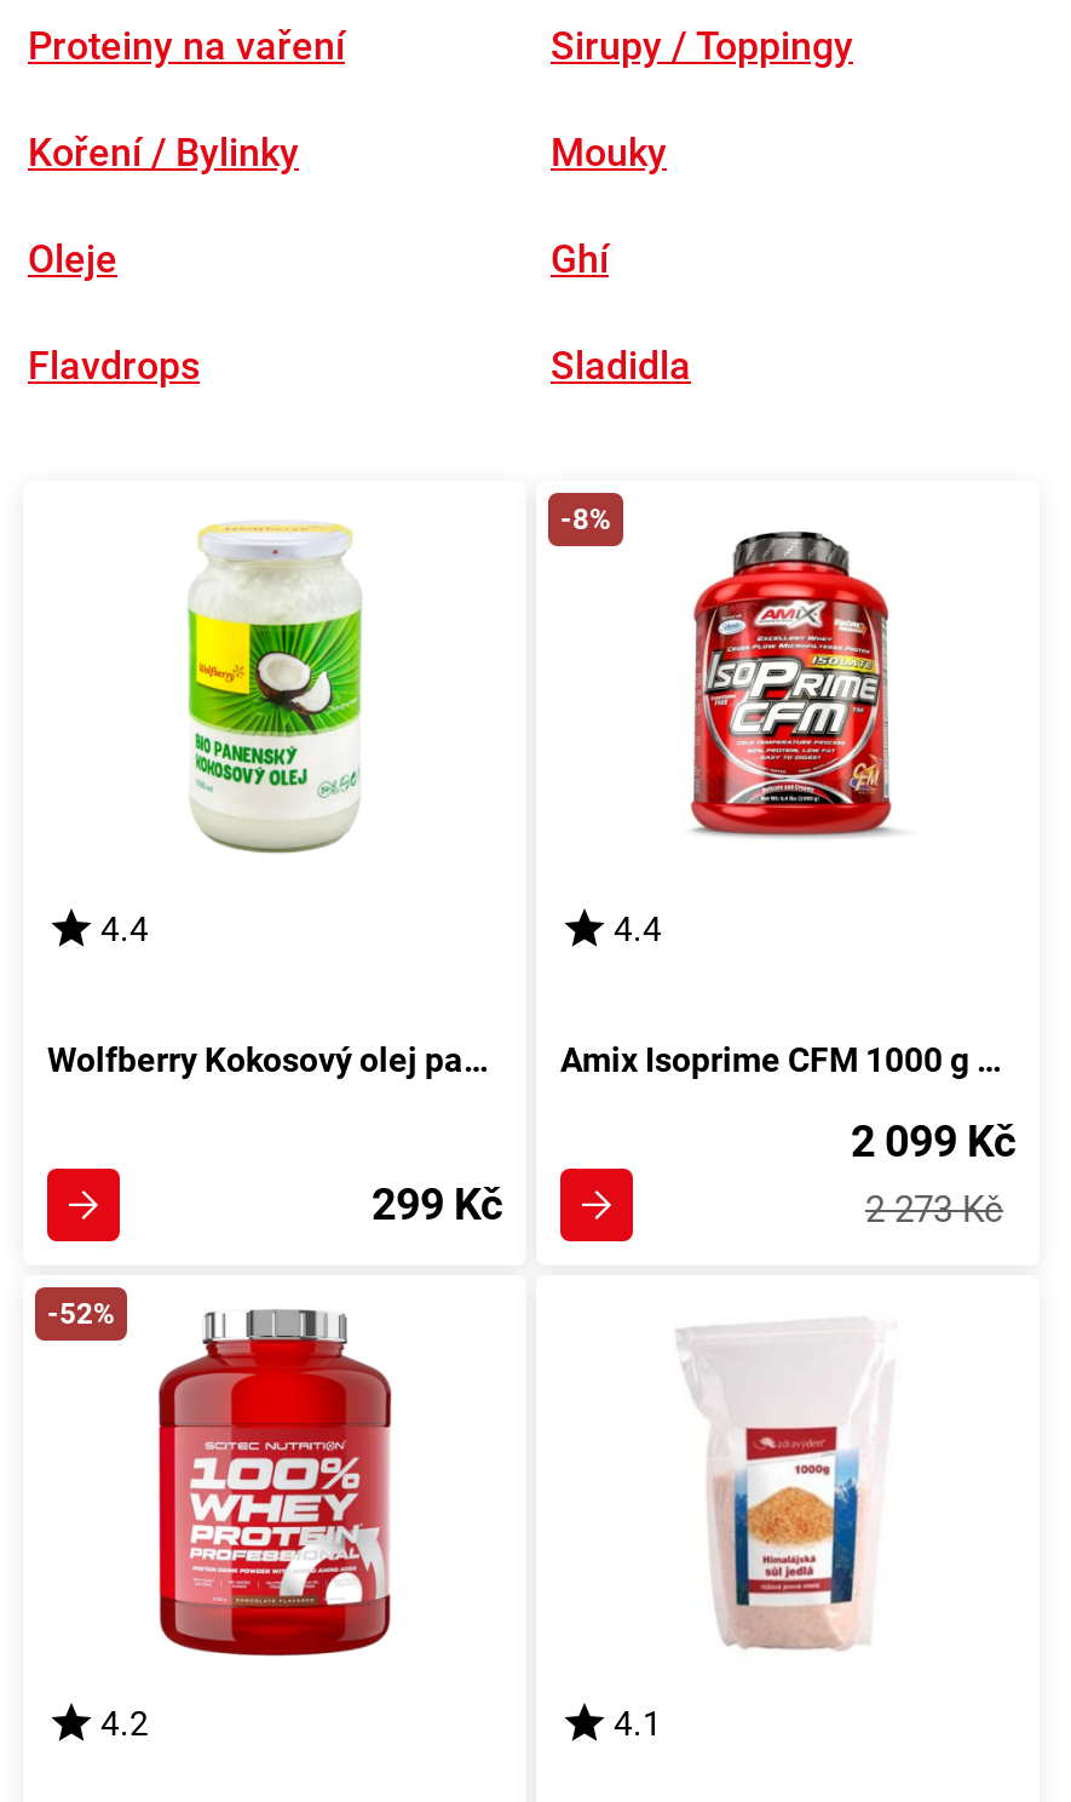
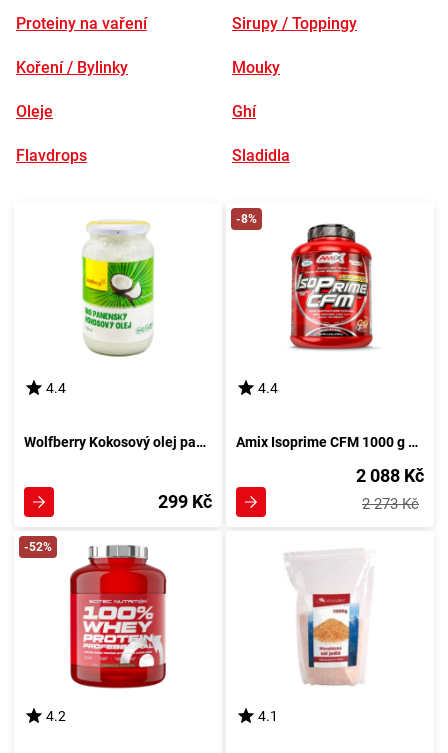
[851,1116,1015,1167] 2 099 Kč -> [356,465,424,486] 2 088 Kč

